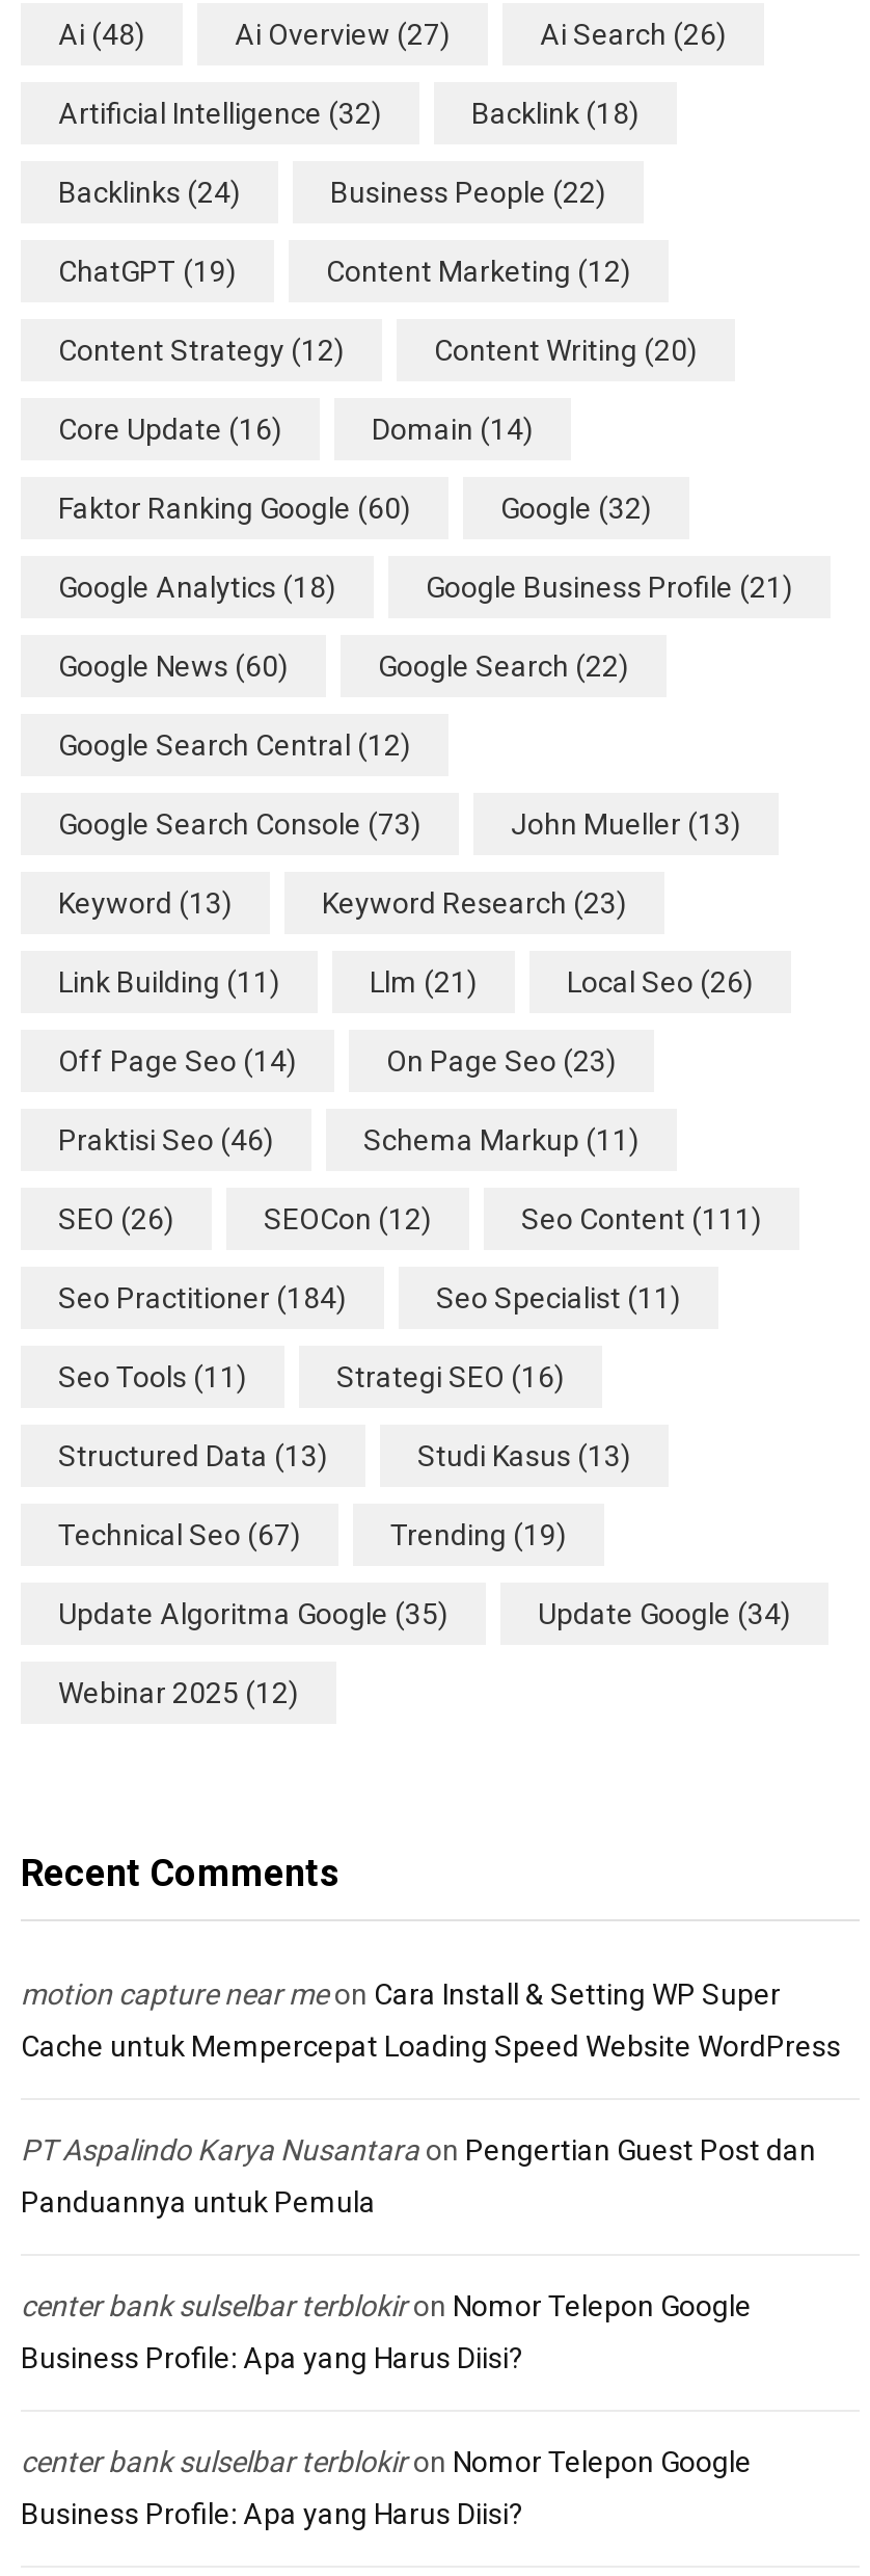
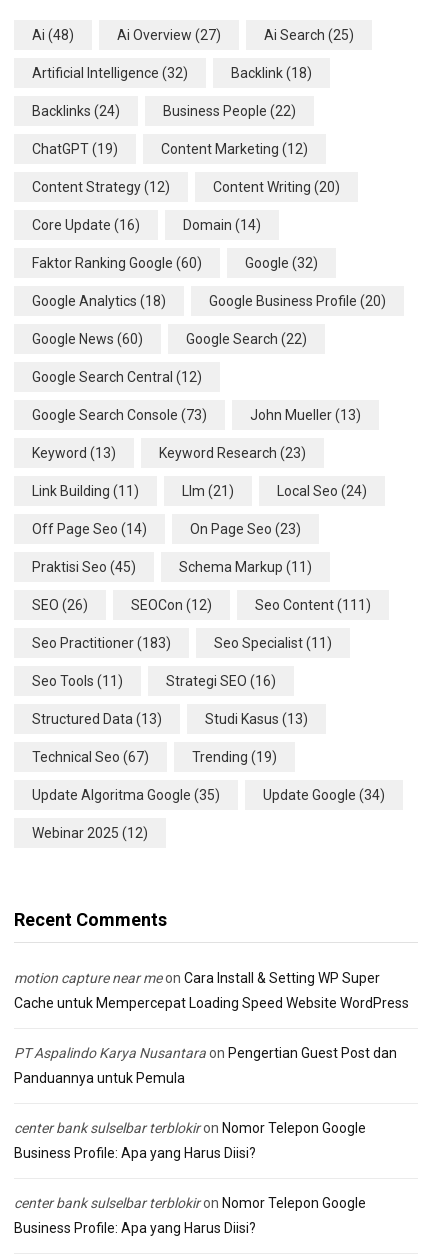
[540,17,727,51] Ai Search (26) -> [264,27,354,43] Ai Search (25)
[426,570,793,603] Google Business Profile (21) -> [209,293,386,309] Google Business Profile (20)
[567,965,754,998] Local Seo (26) -> [277,483,367,499] Local Seo (24)
[58,1123,274,1156] Praktisi Seo (46) -> [32,559,136,575] Praktisi Seo (45)
[58,1281,347,1314] Seo Practitioner (184) -> [32,635,171,651] Seo Practitioner (183)

